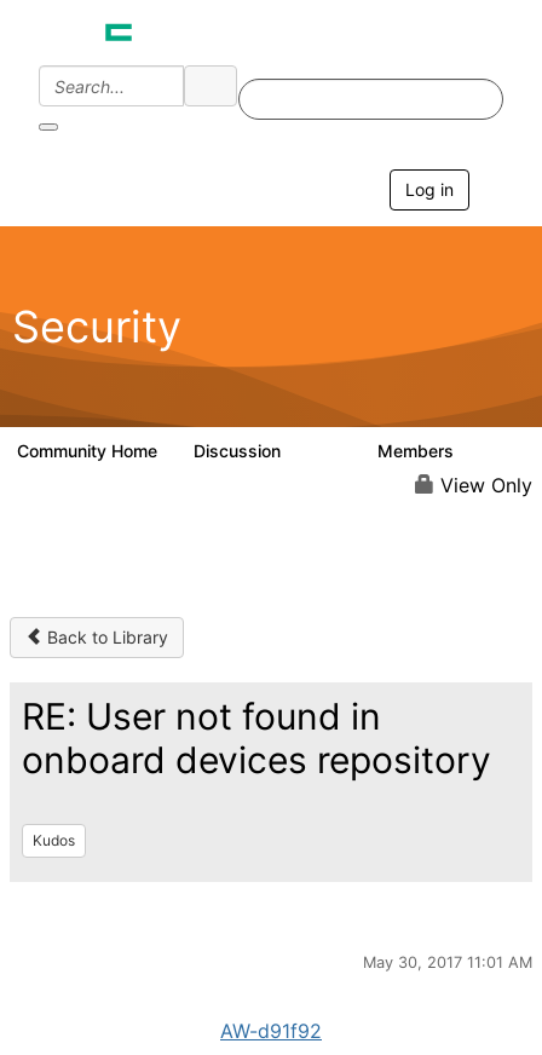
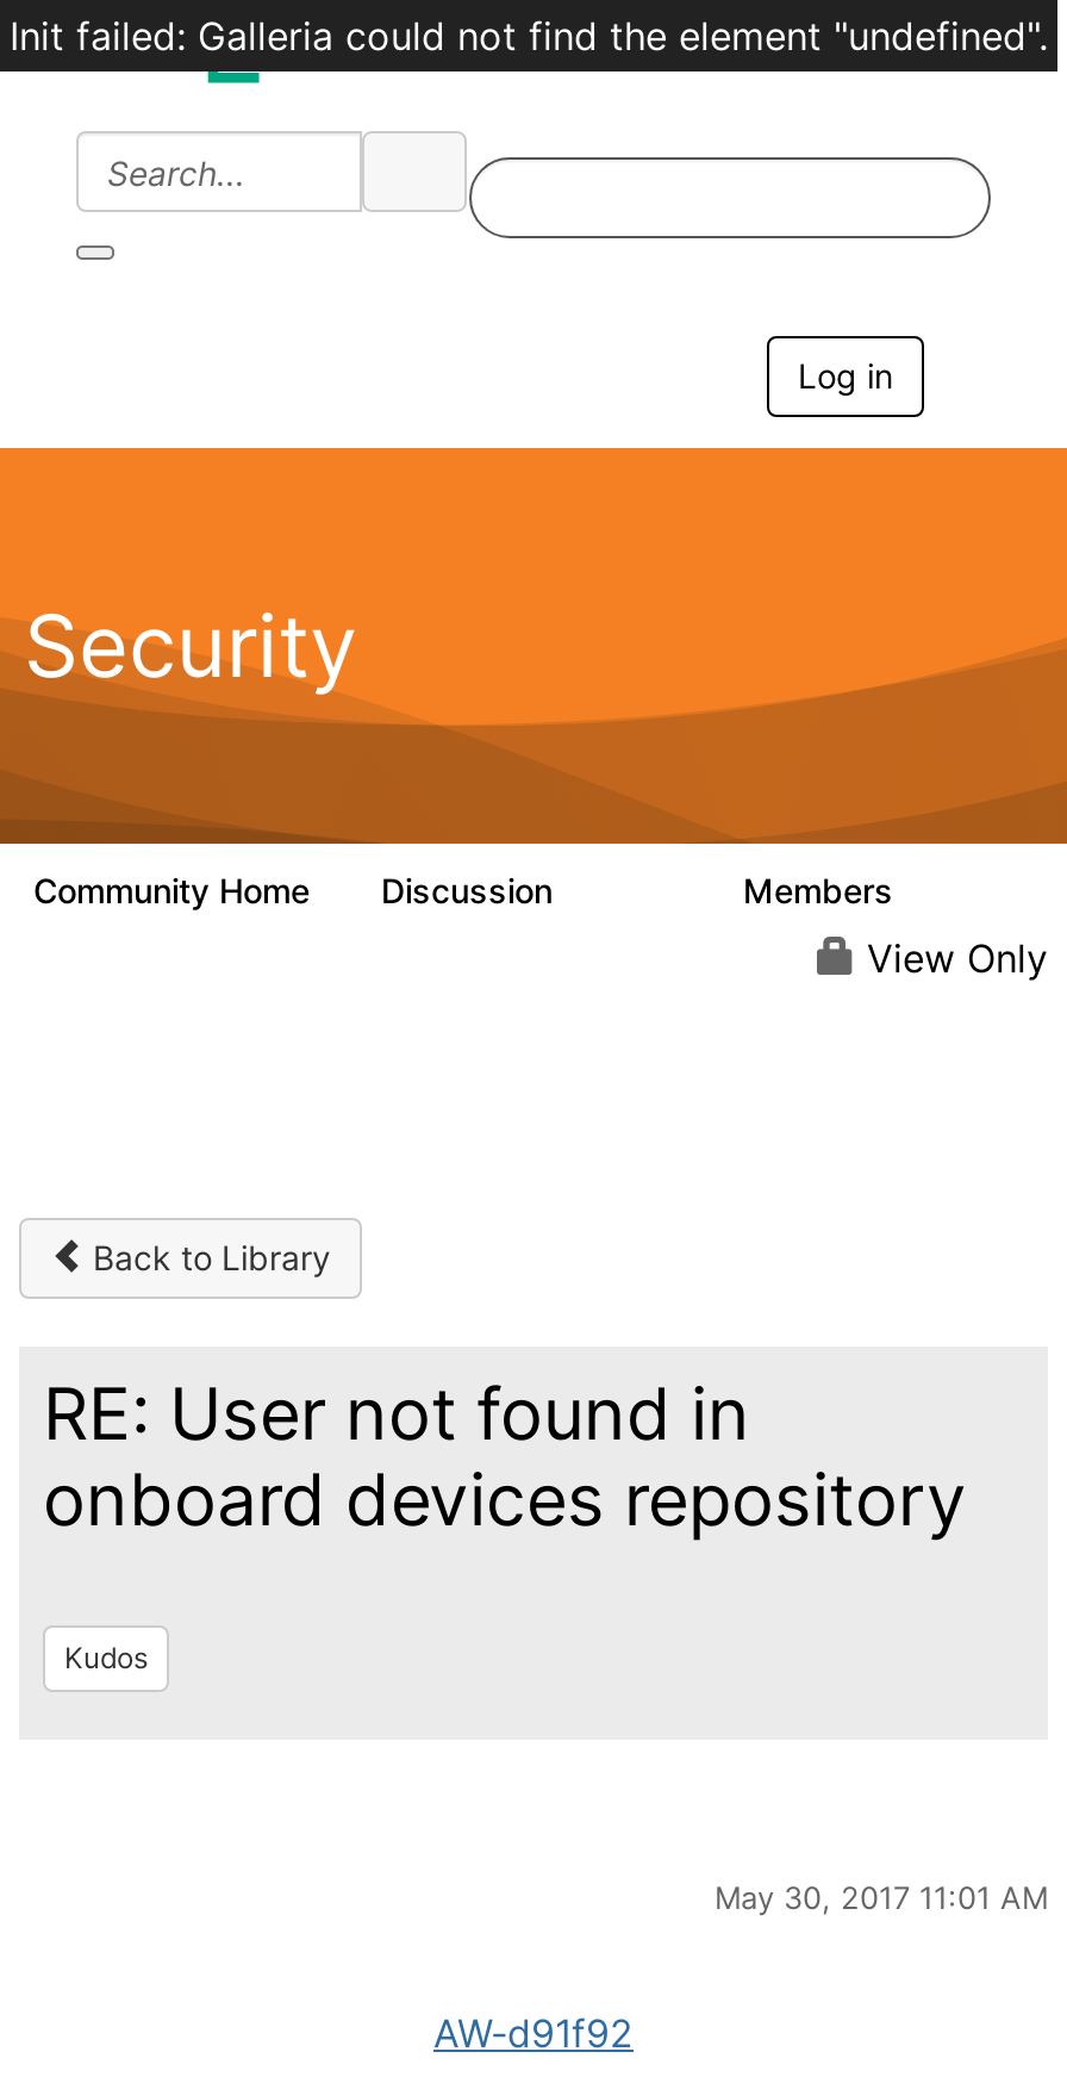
none -> [10,12,1048,60] Init failed: Galleria could not find the element "undefined".

